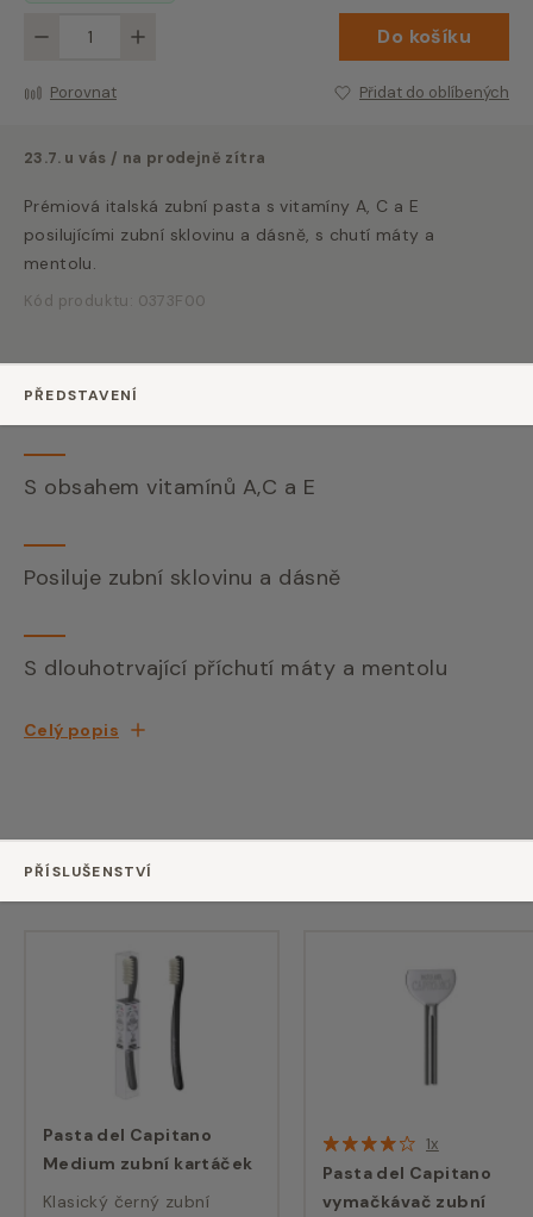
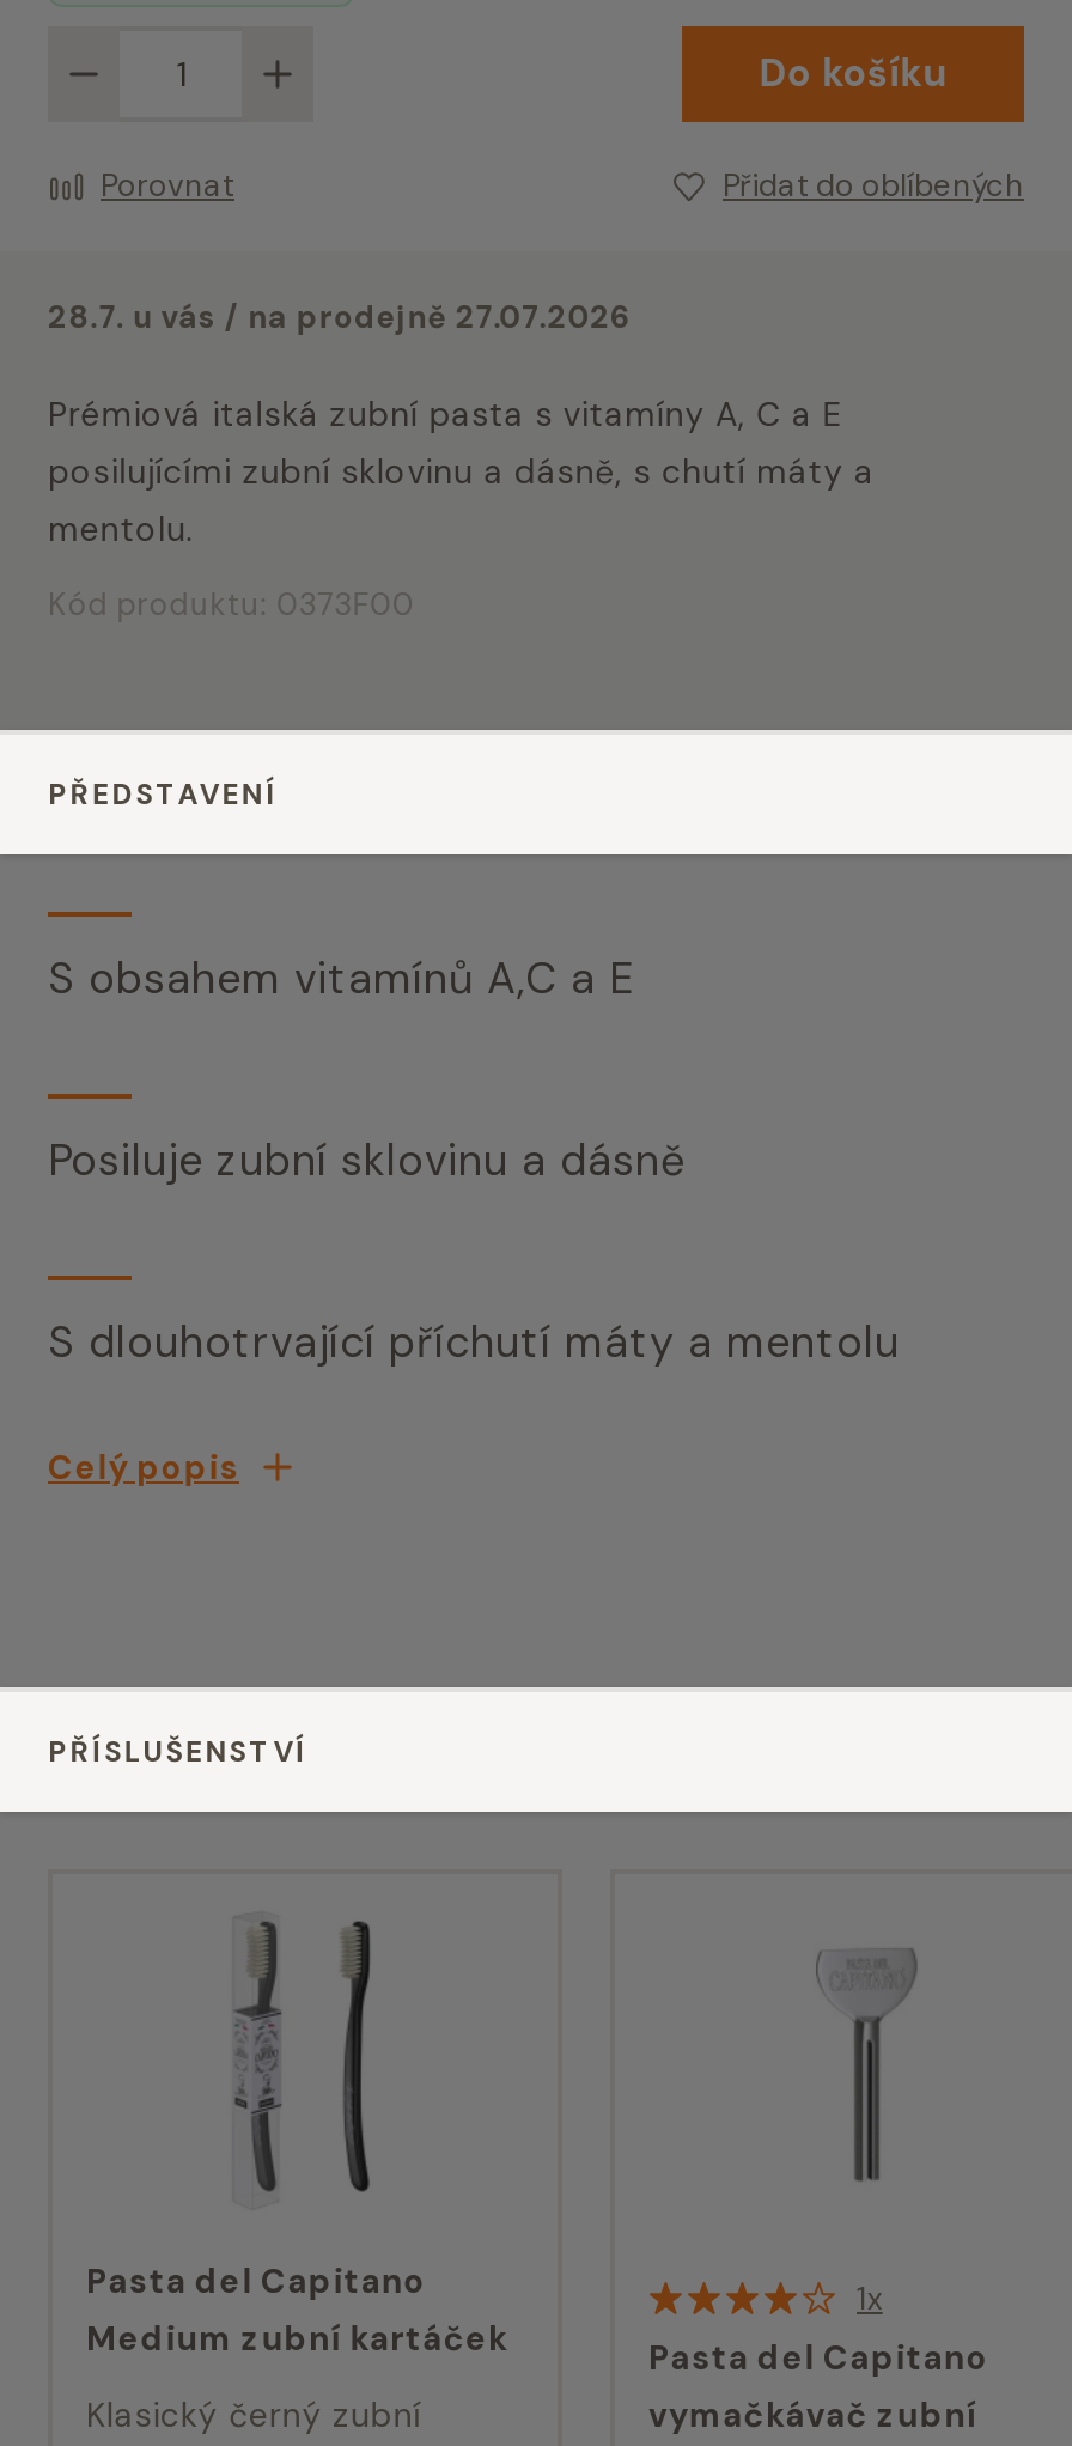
[24,148,266,168] 23.7. u vás / na prodejně zítra -> [48,297,633,337] 28.7. u vás / na prodejně 27.07.2026

